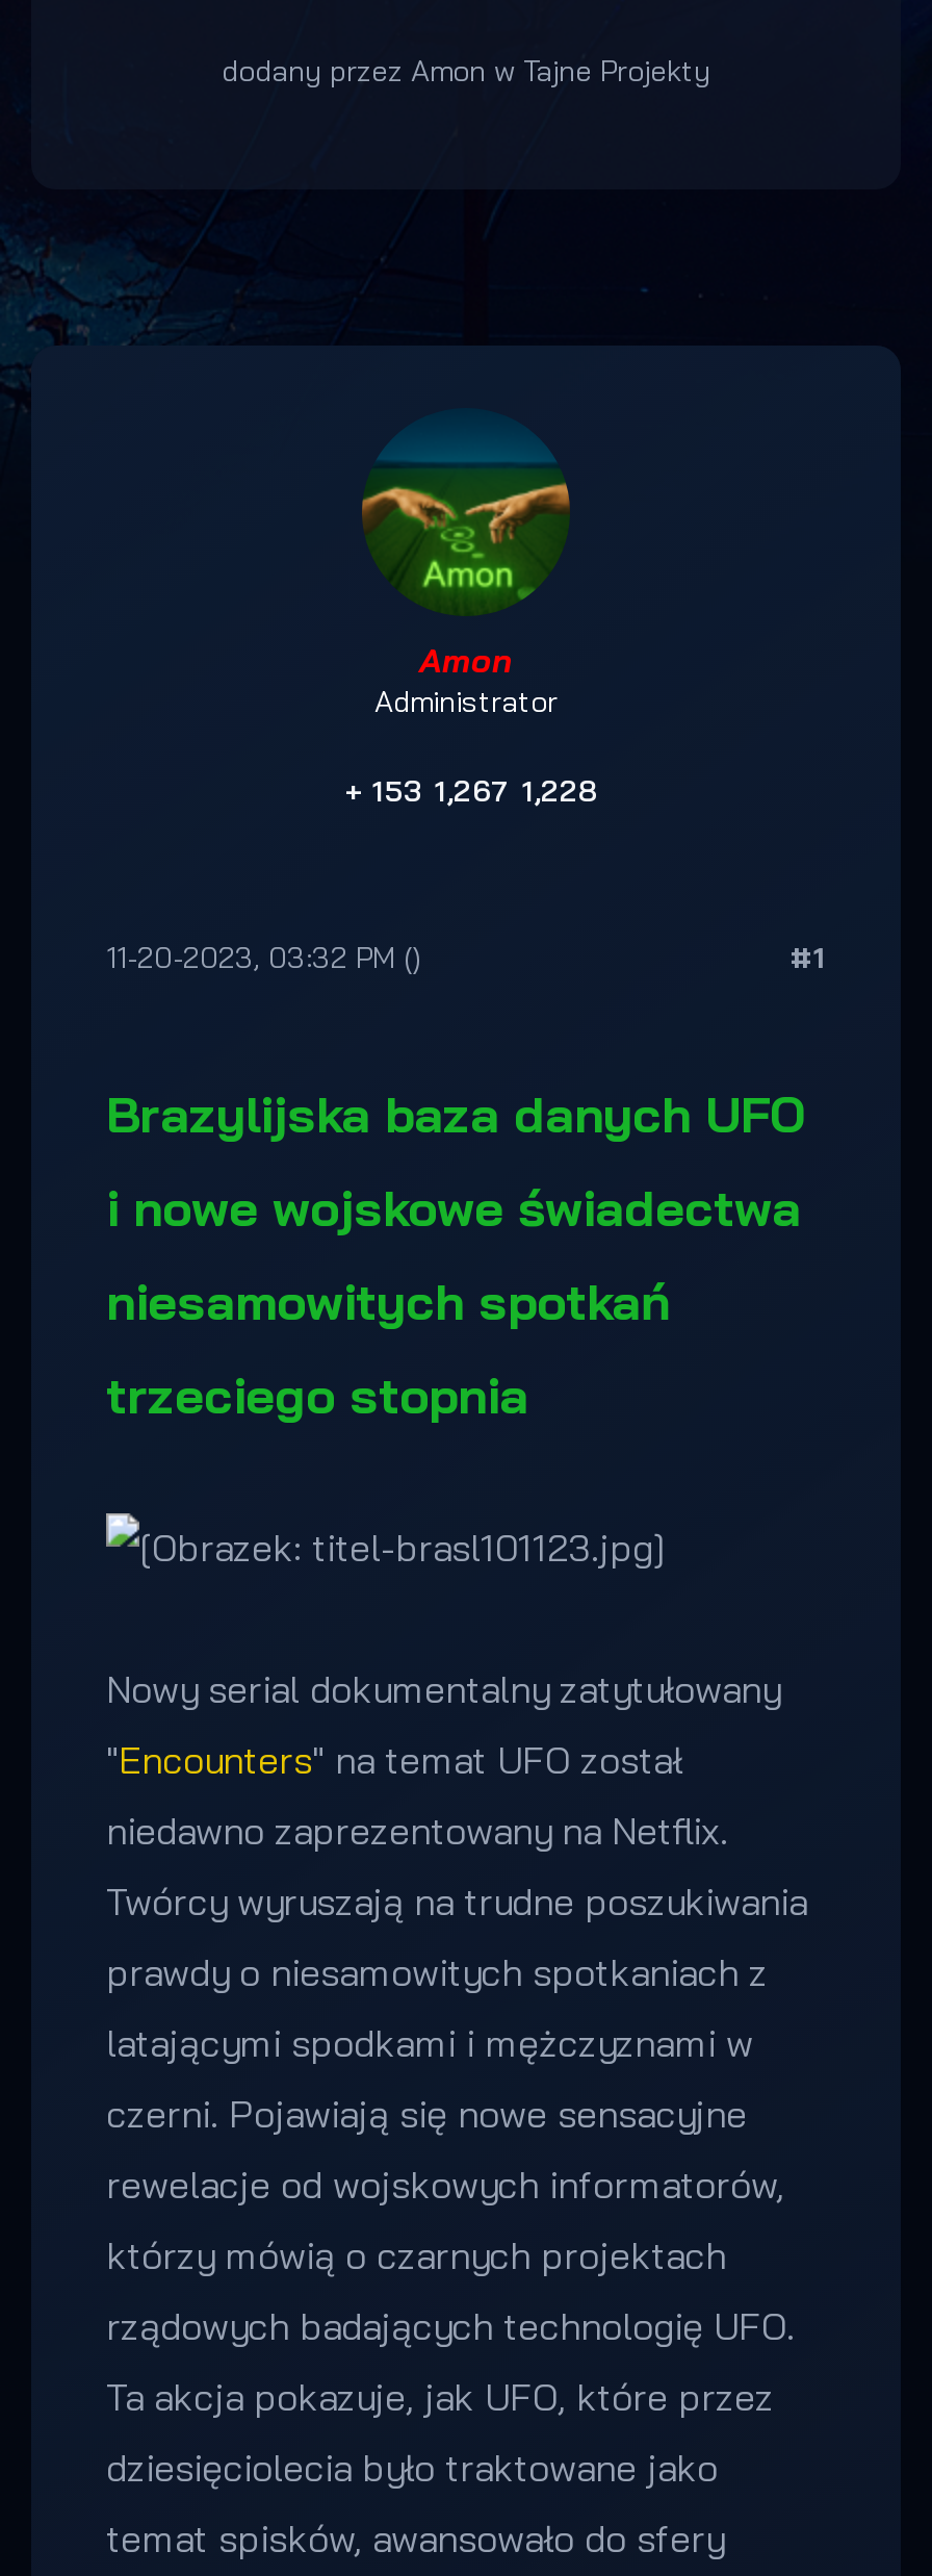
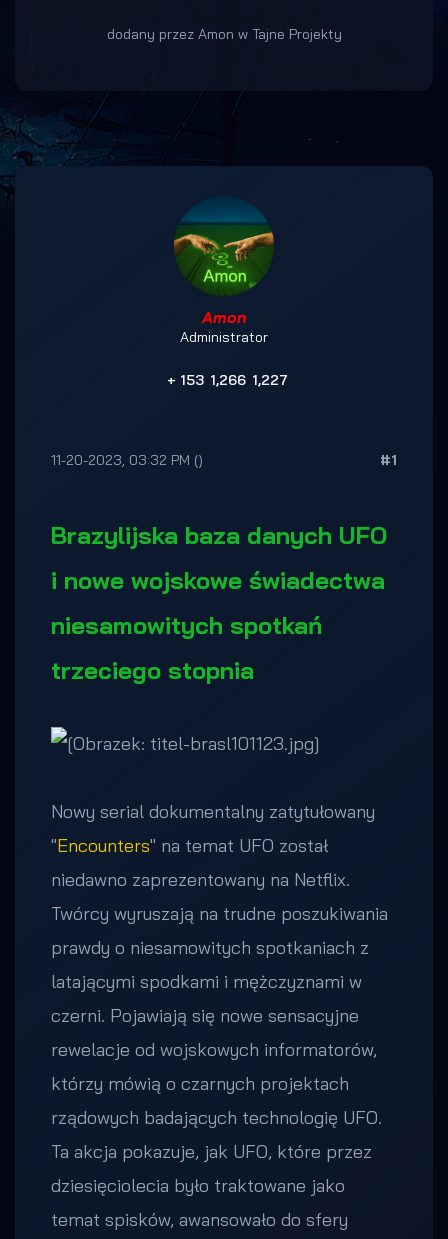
[345,773,599,810] + 153 1,267 1,228 -> [166,371,287,389] + 153 1,266 1,227

